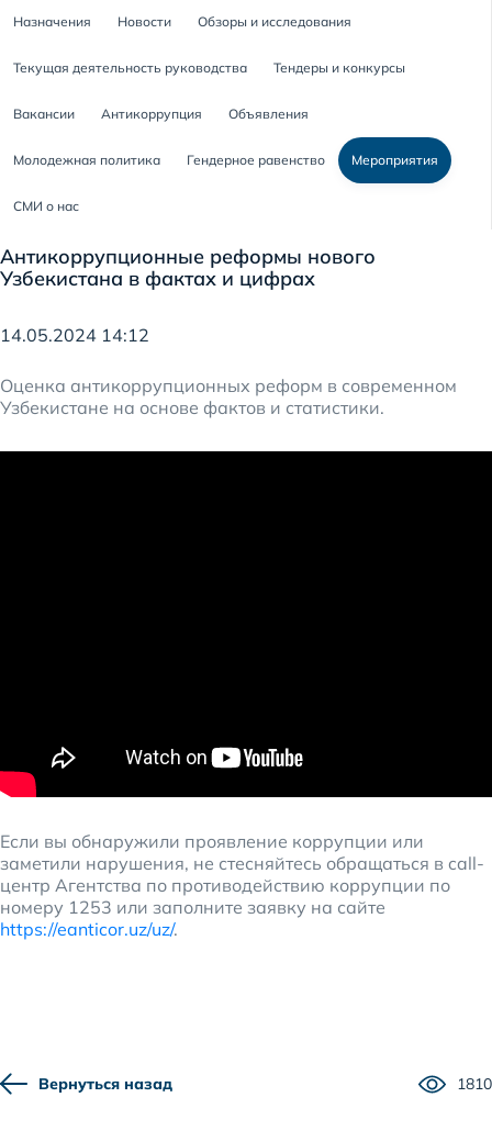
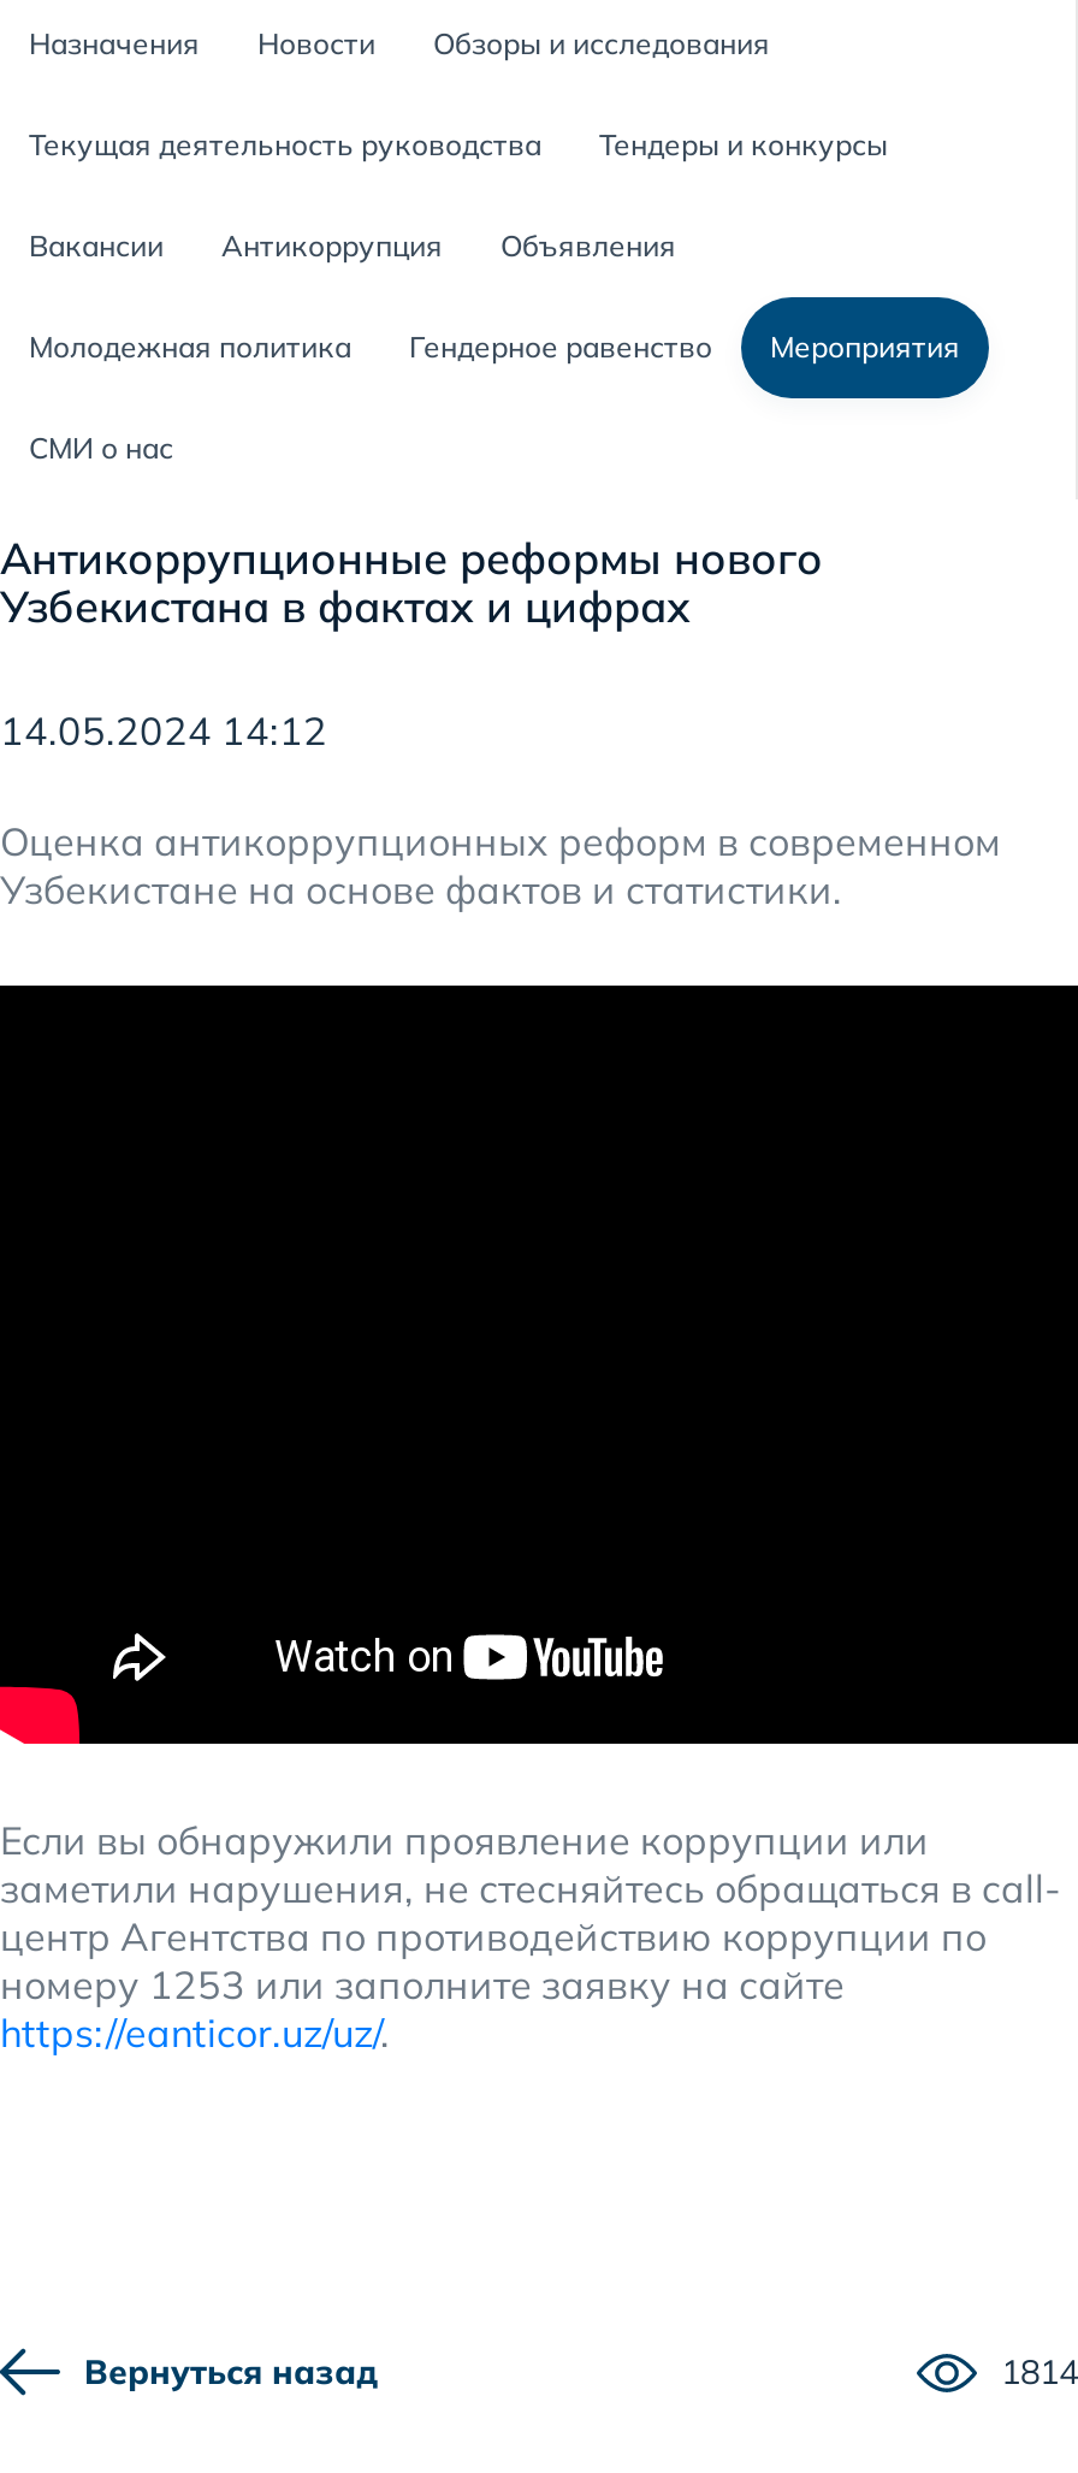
[457,1073,492,1093] 1810 -> [1001,2349,1078,2392] 1814

